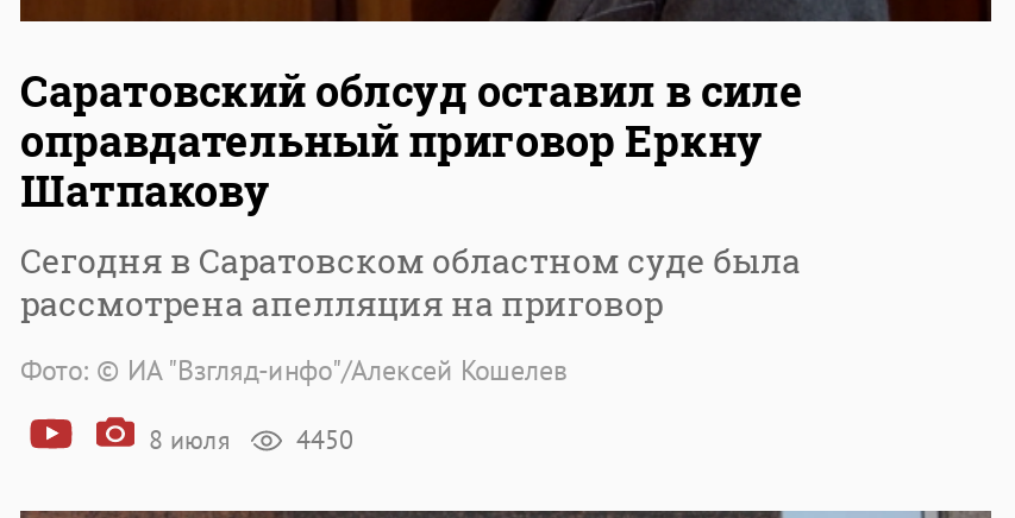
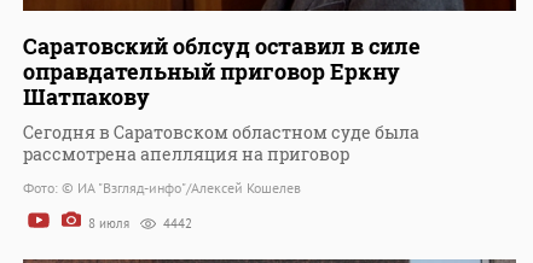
[142,424,353,457] 8 июля 4450 -> [85,215,192,232] 8 июля 4442

